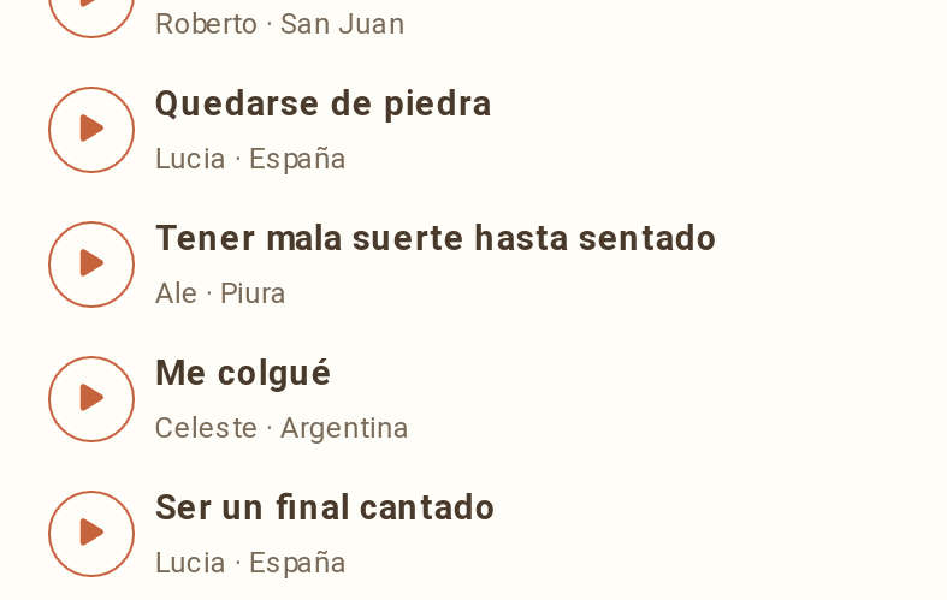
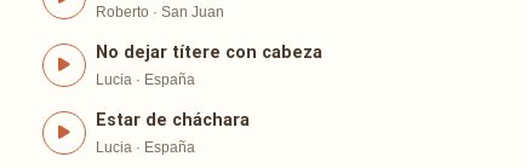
[155,85,492,126] Quedarse de piedra -> [96,43,323,63] No dejar títere con cabeza
[155,220,718,530] Tener mala suerte hasta sentado | Ale · Piura | Me colgué | Celeste · Argentina | Ser un final cantado -> [96,110,250,131] Estar de cháchara

